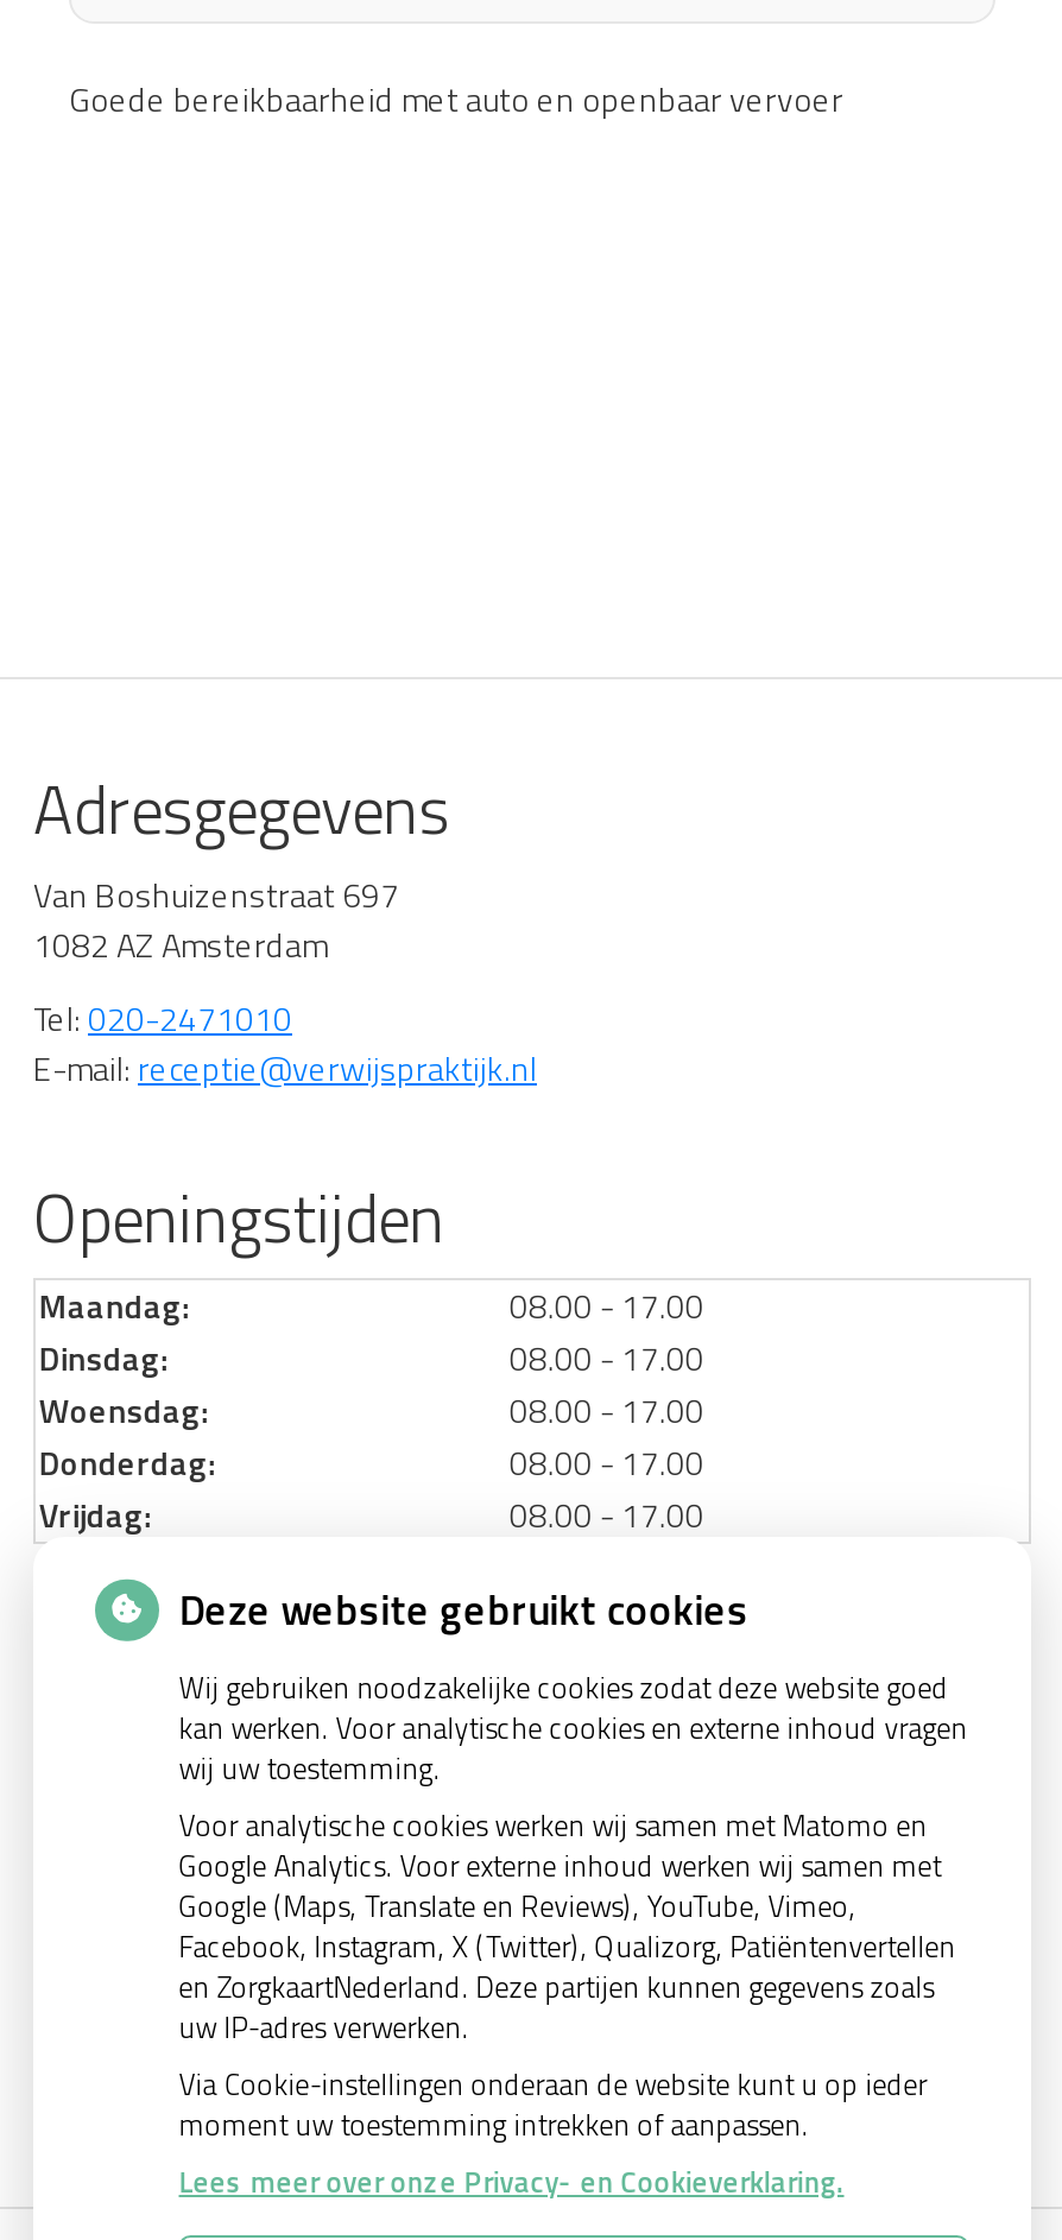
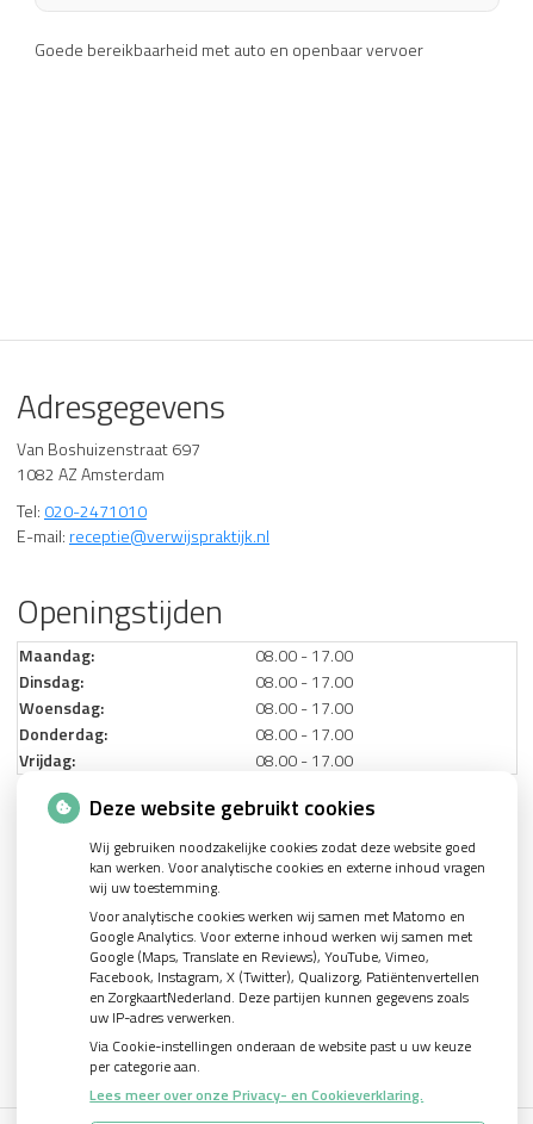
[179,2061,927,2146] Via Cookie-instellingen onderaan de website kunt u op ieder | moment uw toestemming intrekken of aanpassen. -> [90,1034,471,1077] Via Cookie-instellingen onderaan de website past u uw keuze | per categorie aan.

